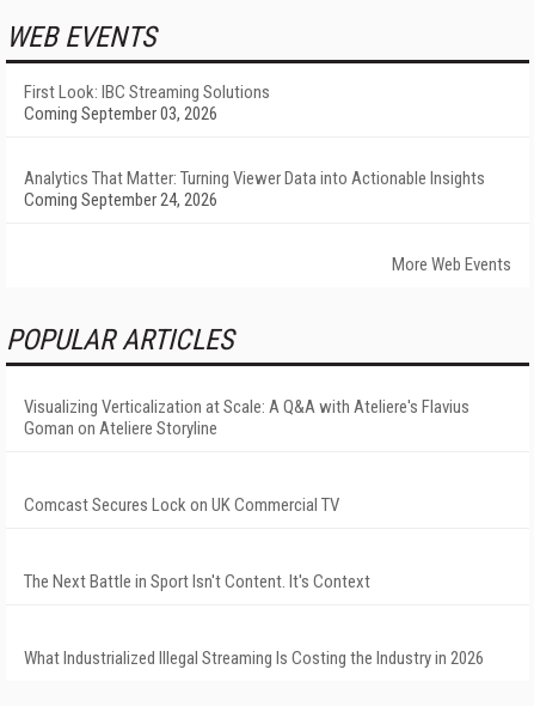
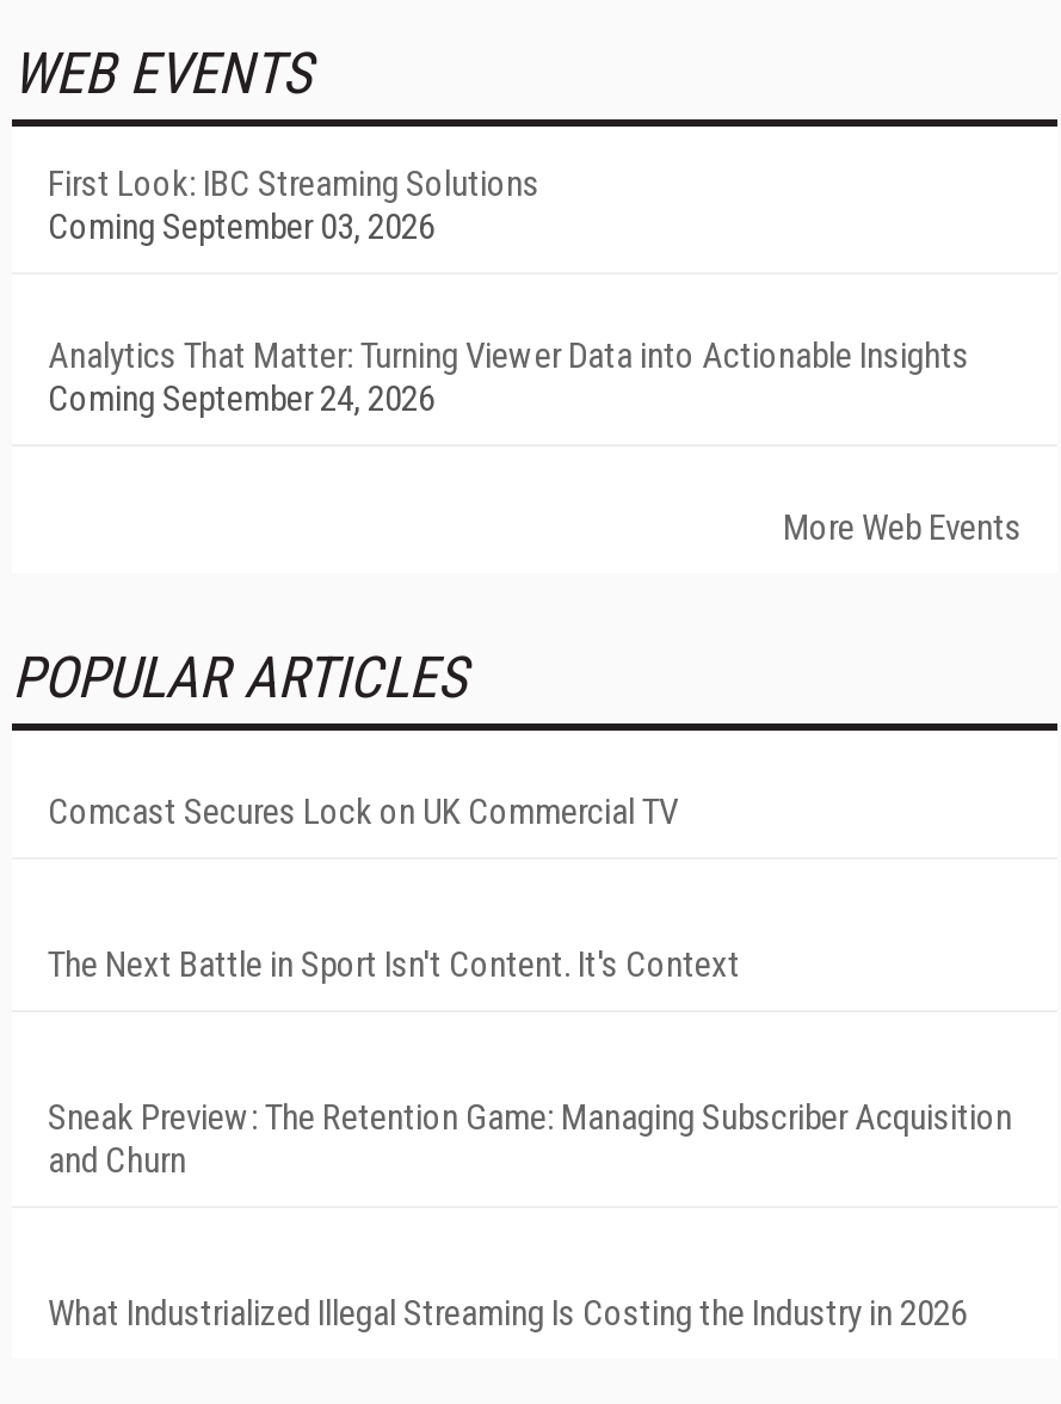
[24,396,469,439] Visualizing Verticalization at Scale: A Q&A with Ateliere's Flavius | Goman on Ateliere Storyline -> none
moved [24,494,370,592] -> [48,790,740,986]: Comcast Secures Lock on UK Commercial TV | The Next Battle in Sport Isn't Content. It's Context
none -> [48,1096,1012,1182] Sneak Preview: The Retention Game: Managing Subscriber Acquisition | and Churn

